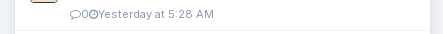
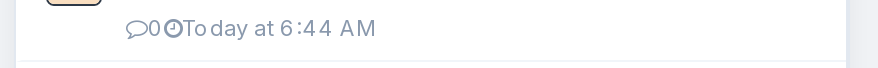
[98,7,214,21] Yesterday at 5:28 AM -> [182,14,376,42] Today at 6:44 AM

